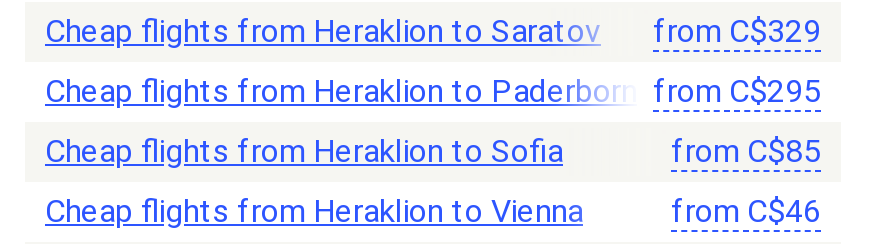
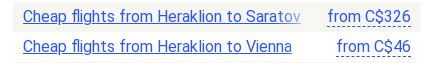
[45,12,821,170] from C$329 | Cheap flights from Heraklion to Paderborn from C$295 | Cheap flights from Heraklion to Sofia | from C$85 -> [327,7,411,26] from C$326

